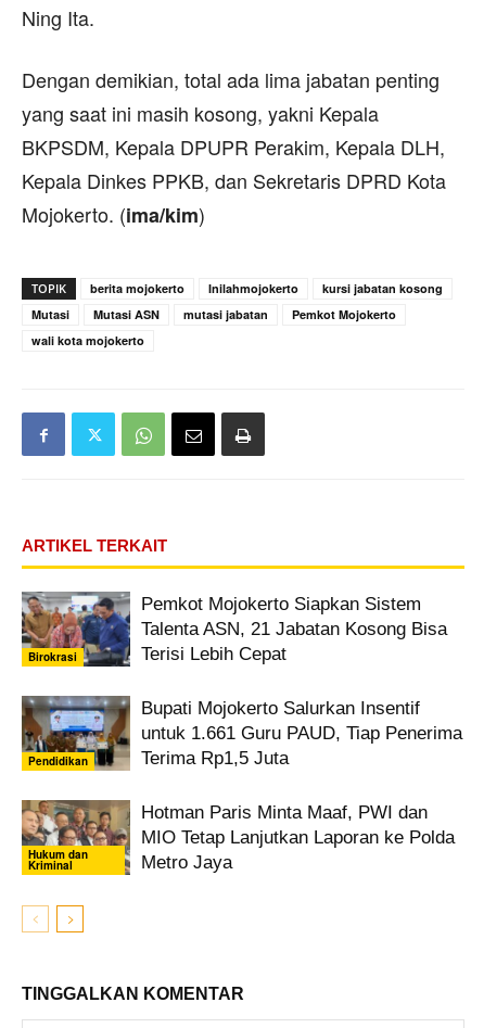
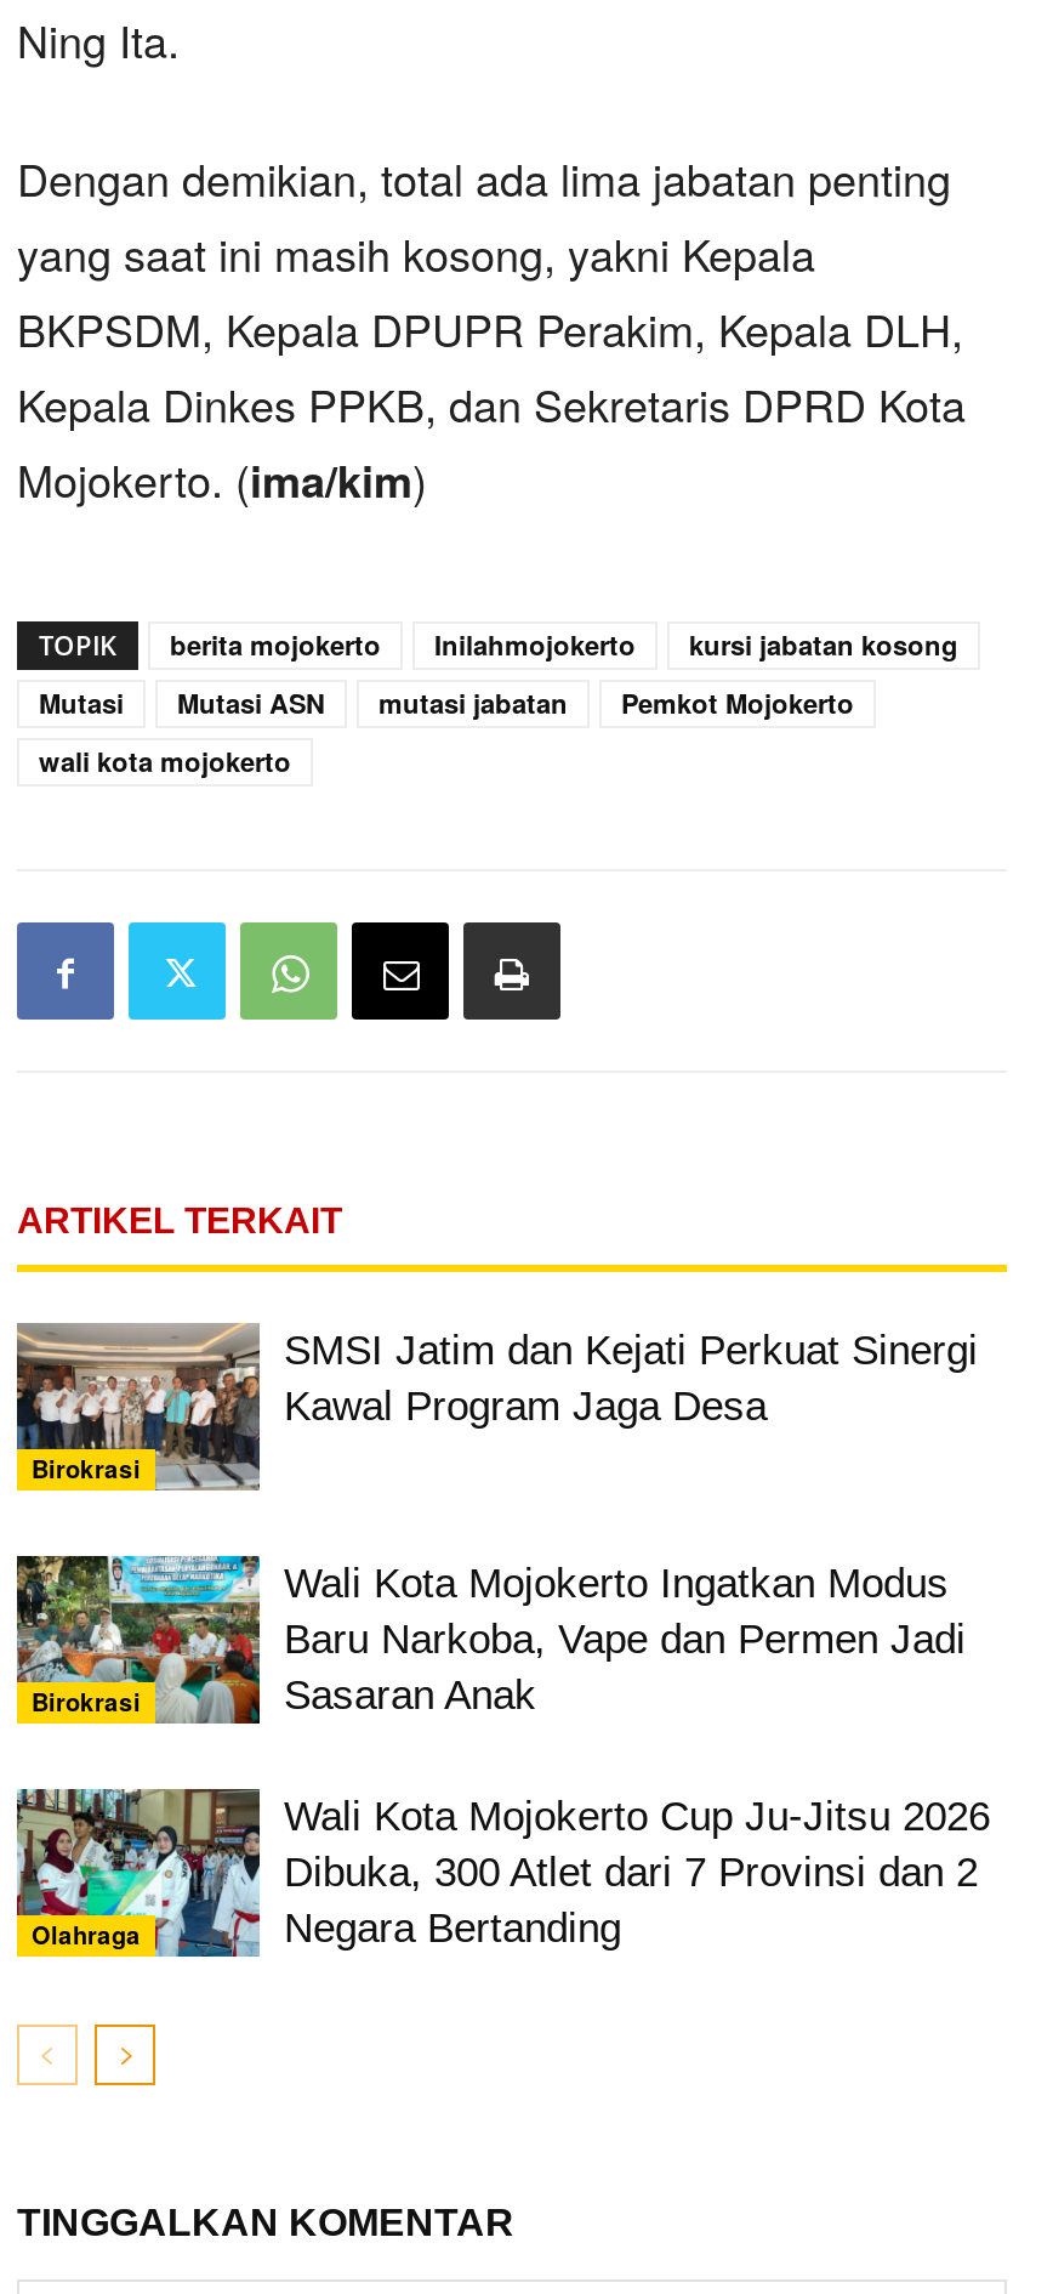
[22,592,447,667] [image] | Pemkot Mojokerto Siapkan Sistem | Talenta ASN, 21 Jabatan Kosong Bisa | Terisi Lebih Cepat -> [17,1323,978,1488] [image] | SMSI Jatim dan Kejati Perkuat Sinergi | Kawal Program Jaga Desa
[22,695,126,771] [image] | Pendidikan -> [17,1554,250,1724] [image] | Birokrasi
[141,698,462,769] Bupati Mojokerto Salurkan Insentif | untuk 1.661 Guru PAUD, Tiap Penerima | Terima Rp1,5 Juta -> [284,1561,966,1719] Wali Kota Mojokerto Ingatkan Modus | Baru Narkoba, Vape dan Permen Jadi | Sasaran Anak
[21,799,126,876] [image] | Hukum dan | Kriminal -> [17,1787,250,1959] [image] | Olahraga
[141,802,455,873] Hotman Paris Minta Maaf, PWI dan | MIO Tetap Lanjutkan Laporan ke Polda | Metro Jaya -> [284,1794,990,1952] Wali Kota Mojokerto Cup Ju-Jitsu 2026 | Dibuka, 300 Atlet dari 7 Provinsi dan 2 | Negara Bertanding

